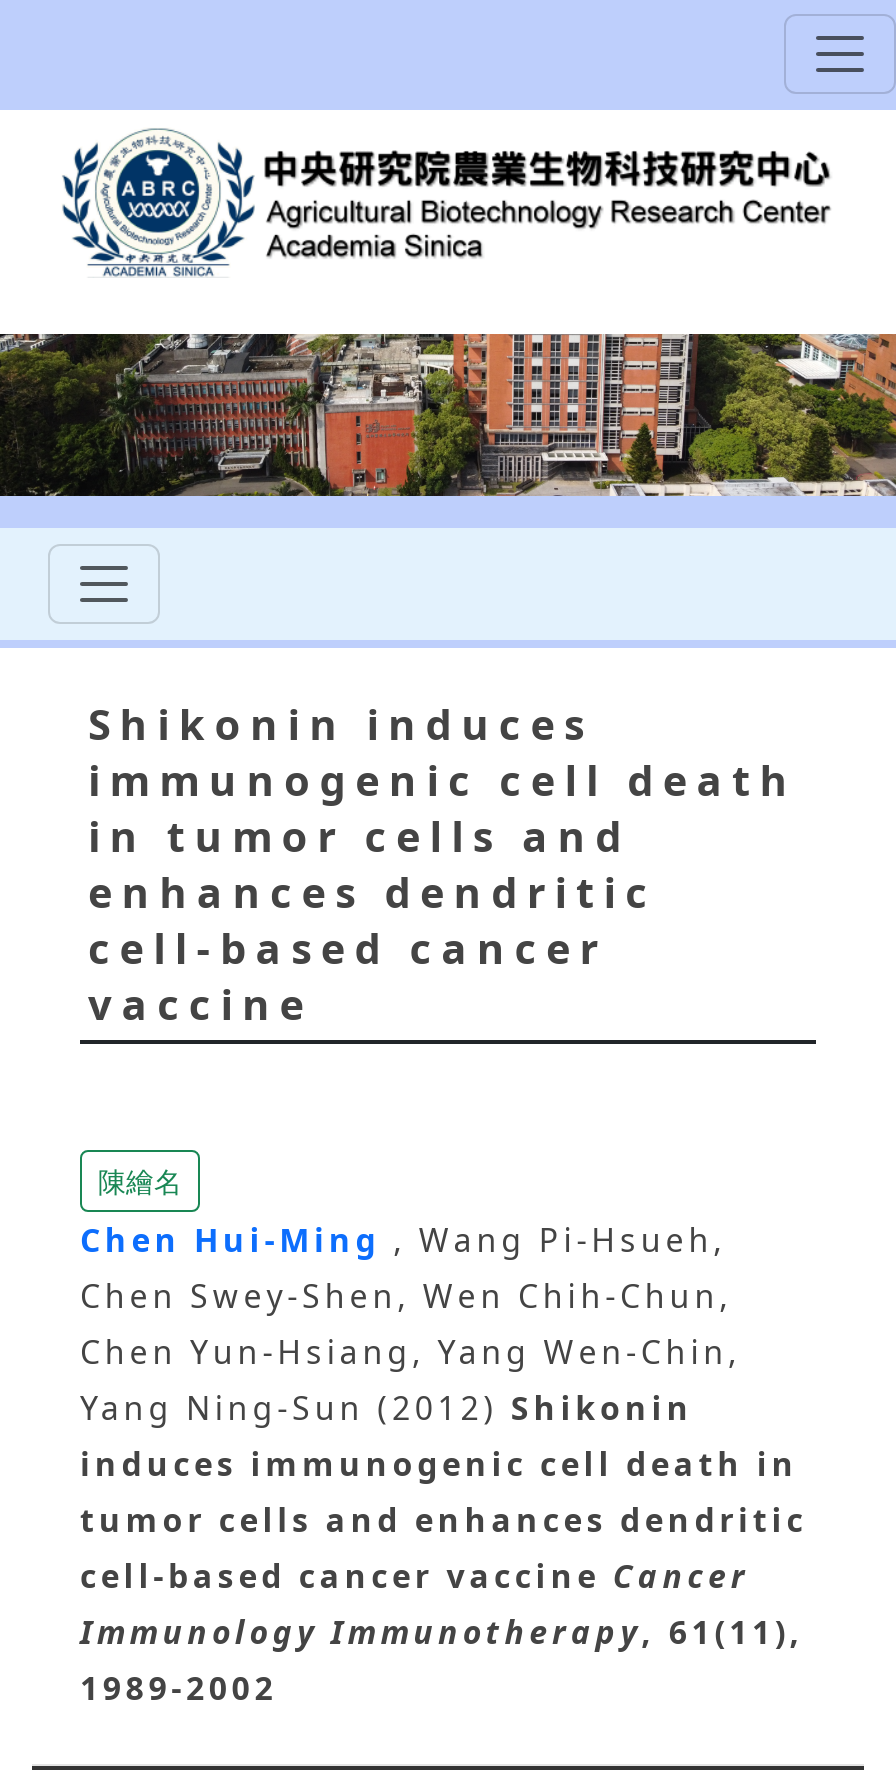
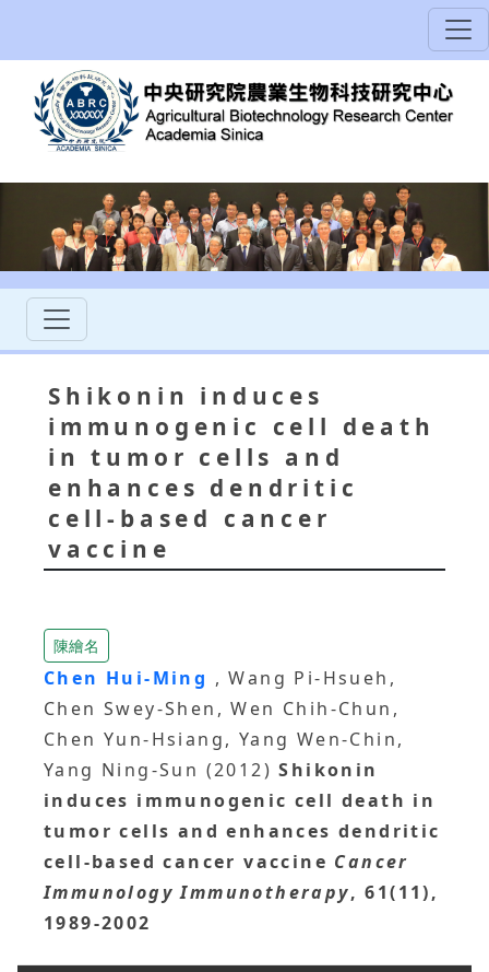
[6,332,890,498] [image] -> [3,181,486,272] [image]

